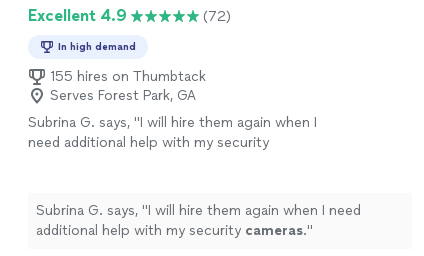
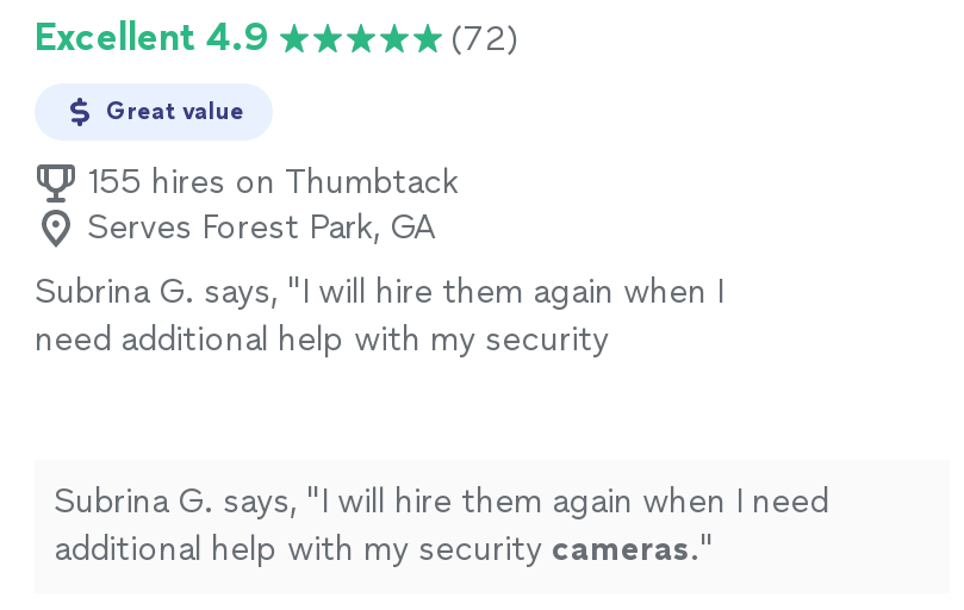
[58,40,136,53] In high demand -> [106,96,244,127] Great value

